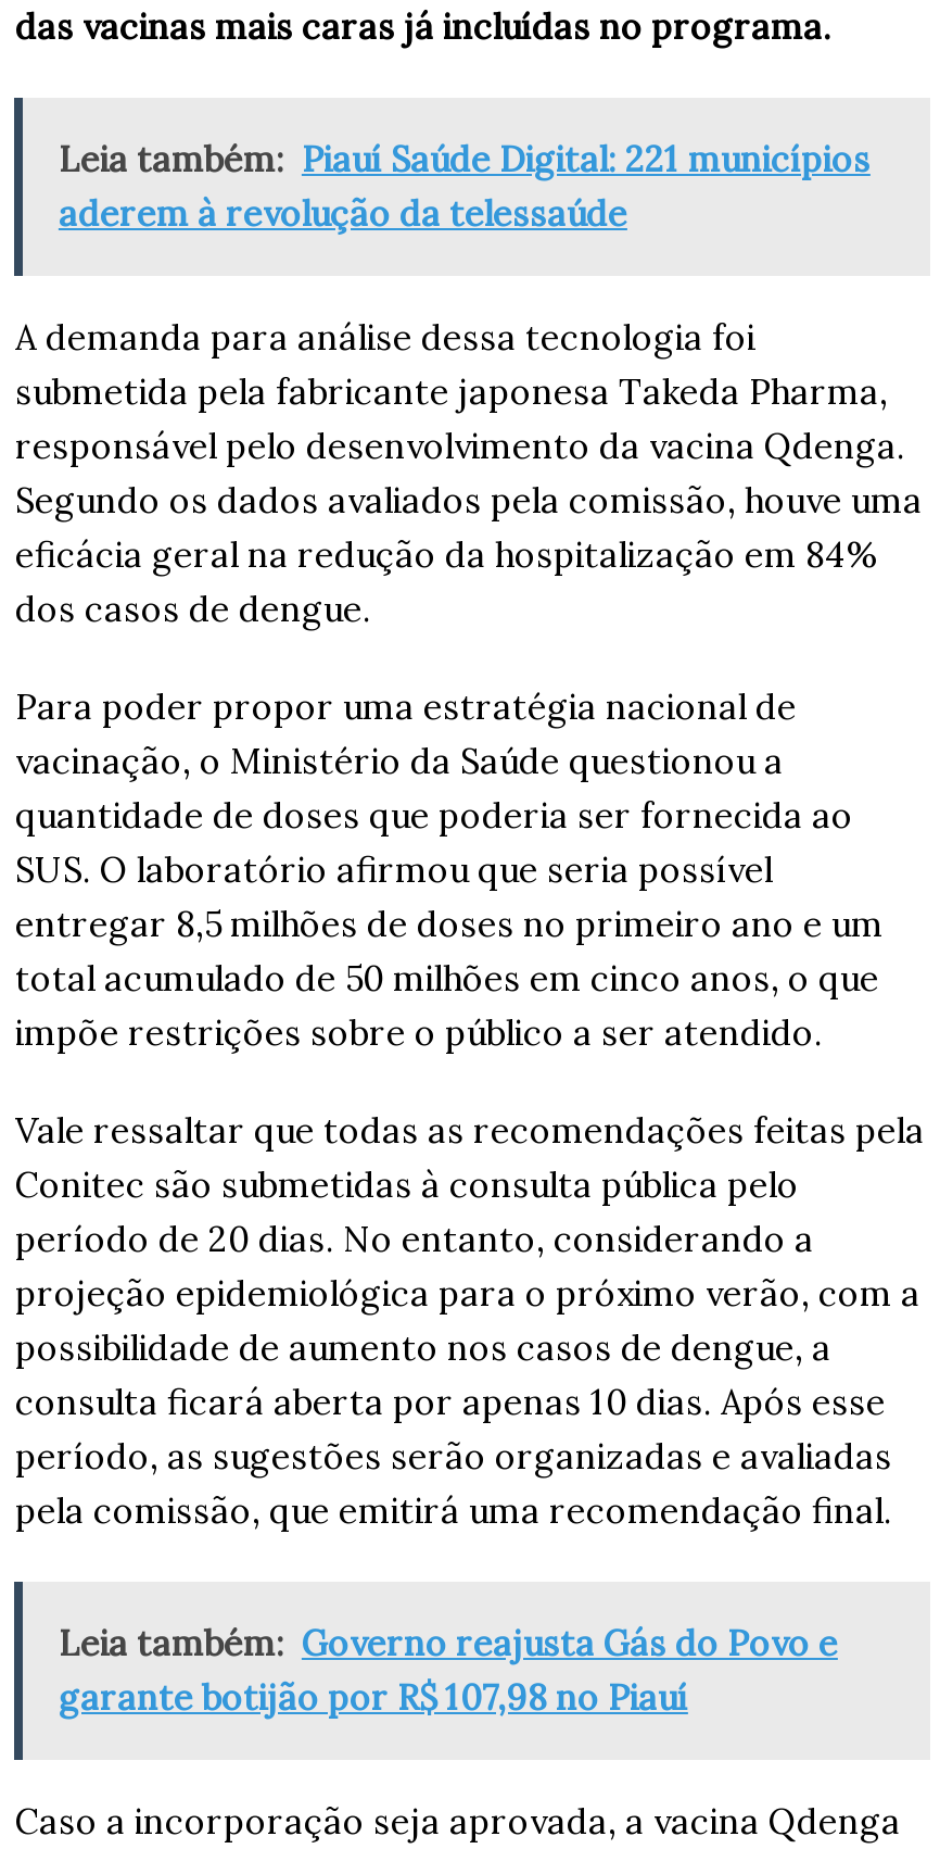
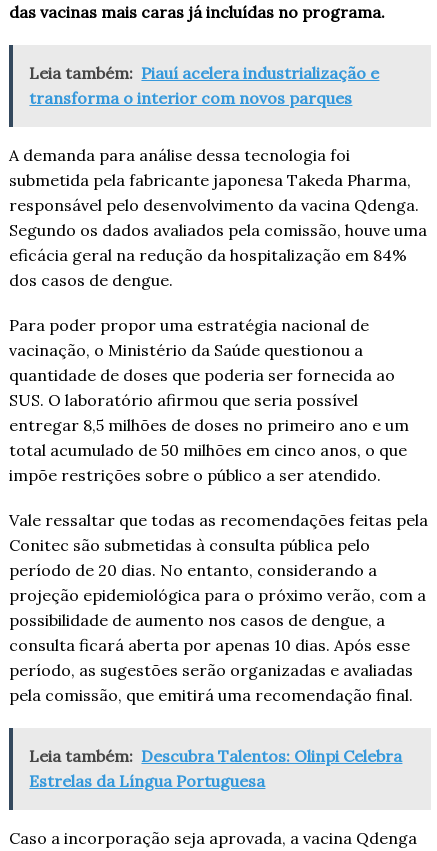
[58,138,870,235] Leia também: Piauí Saúde Digital: 221 municípios | aderem à revolução da telessaúde -> [29,63,379,108] Leia também: Piauí acelera industrialização e | transforma o interior com novos parques
[58,1622,838,1719] Leia também: Governo reajusta Gás do Povo e | garante botijão por R$ 107,98 no Piauí -> [29,746,402,791] Leia também: Descubra Talentos: Olinpi Celebra | Estrelas da Língua Portuguesa

